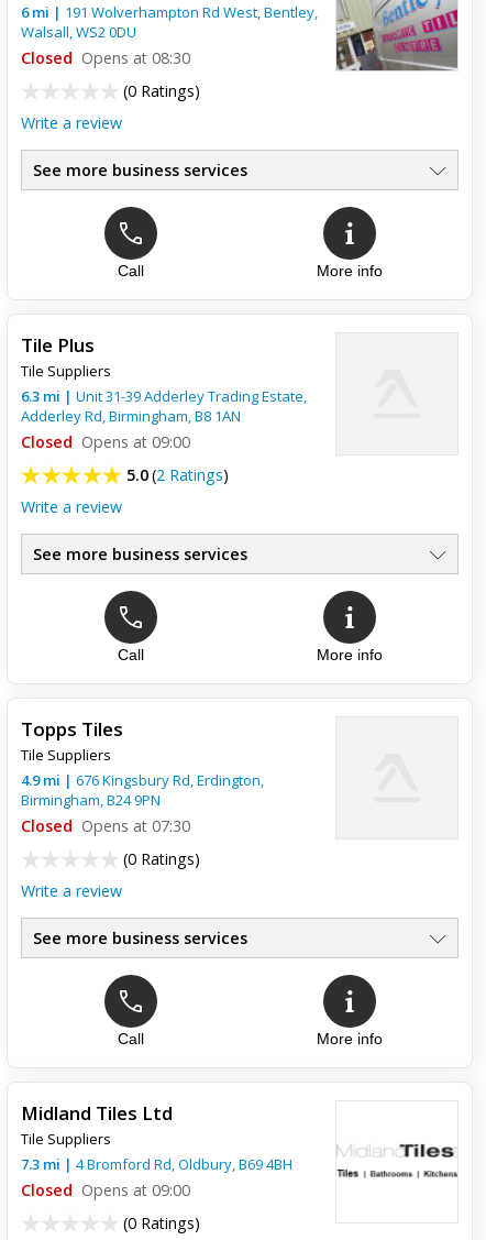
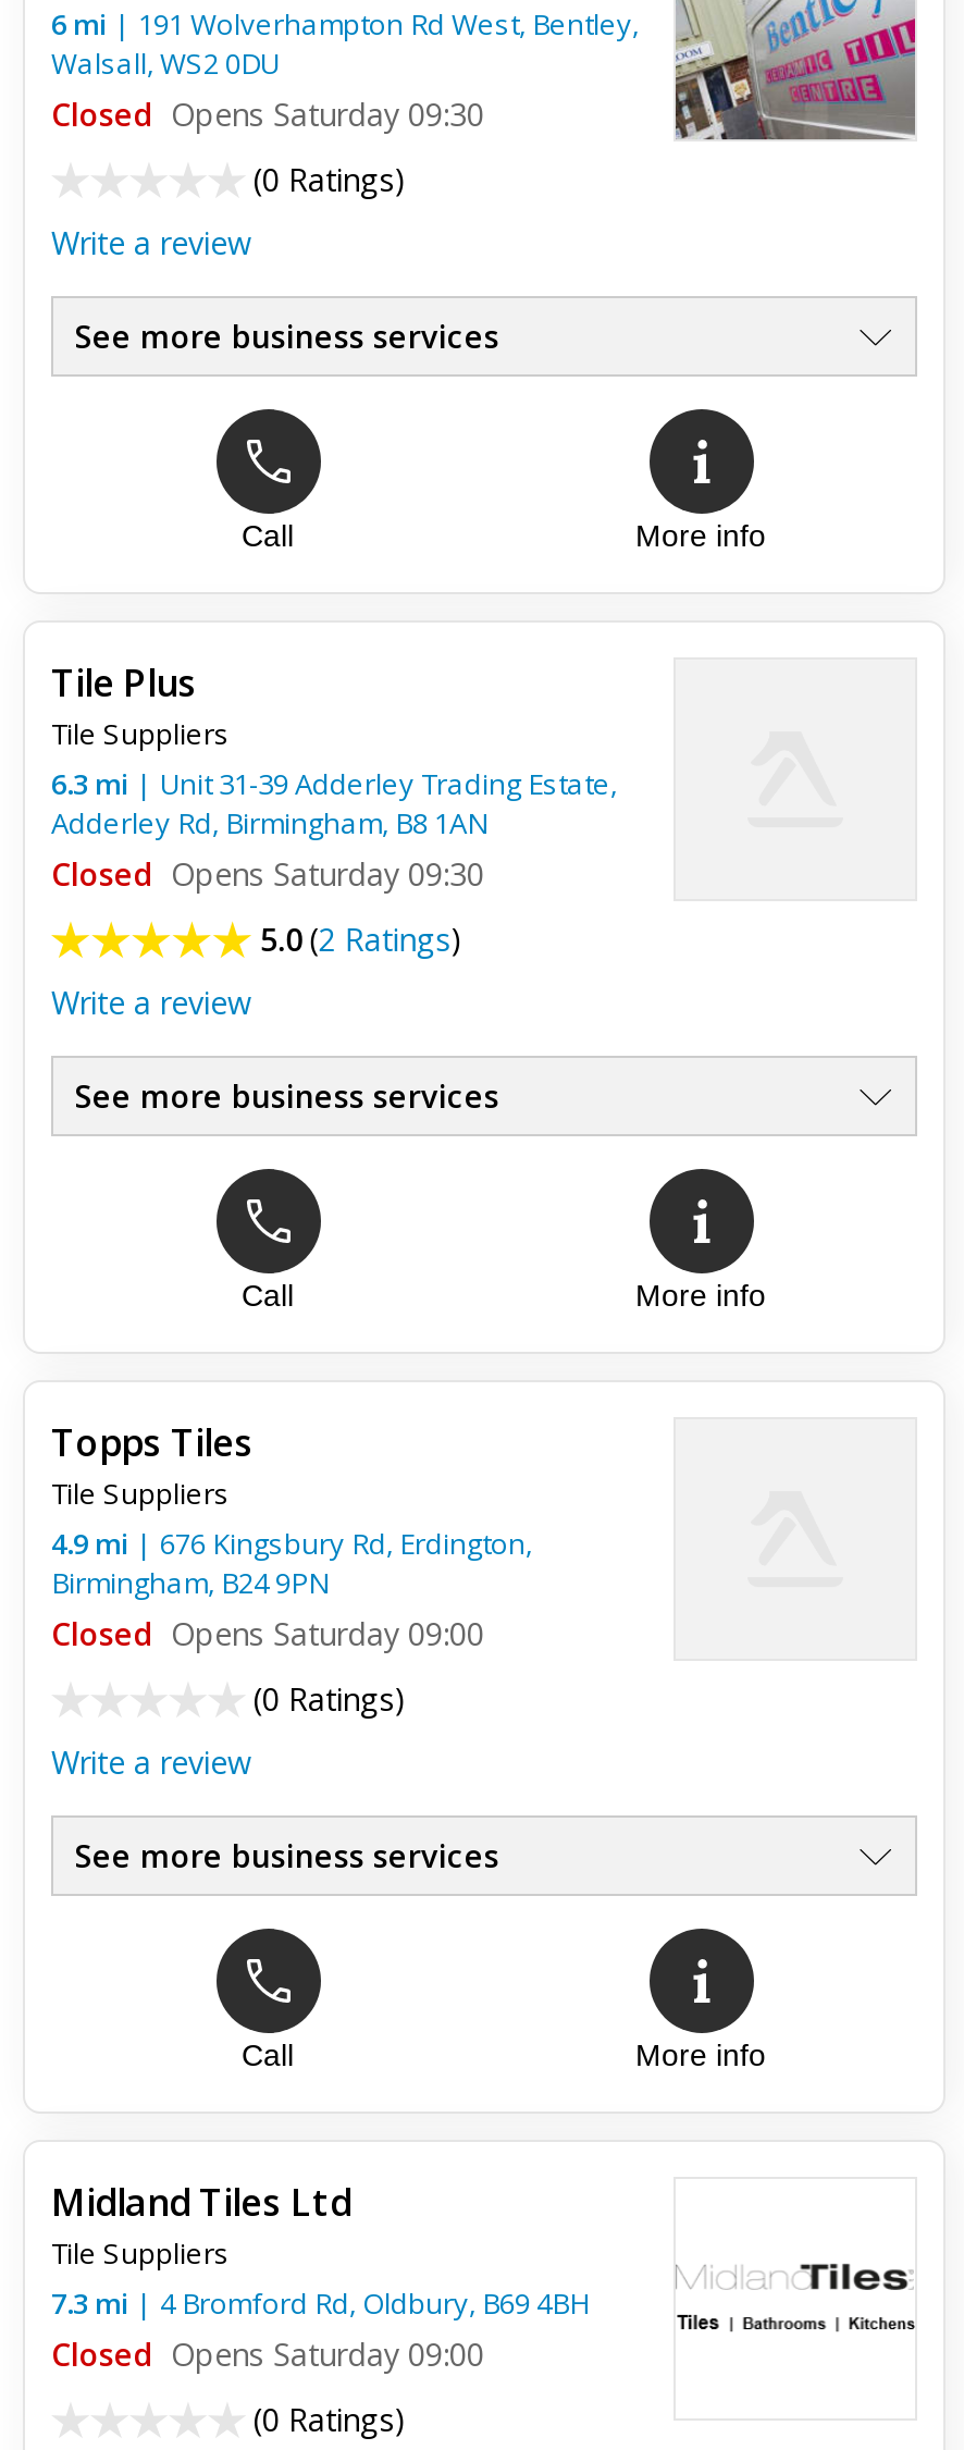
[21,47,190,68] Closed Opens at 08:30 -> [51,94,484,135] Closed Opens Saturday 09:30
[21,431,190,452] Closed Opens at 09:00 -> [51,854,484,895] Closed Opens Saturday 09:30
[21,815,190,836] Closed Opens at 07:30 -> [51,1613,484,1655] Closed Opens Saturday 09:00
[21,1180,190,1201] Closed Opens at 09:00 -> [51,2334,484,2375] Closed Opens Saturday 09:00

